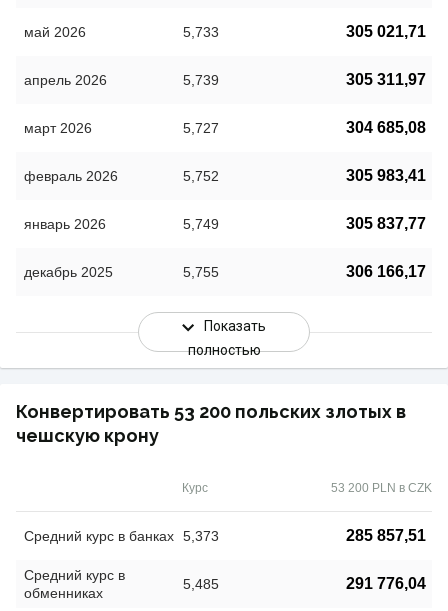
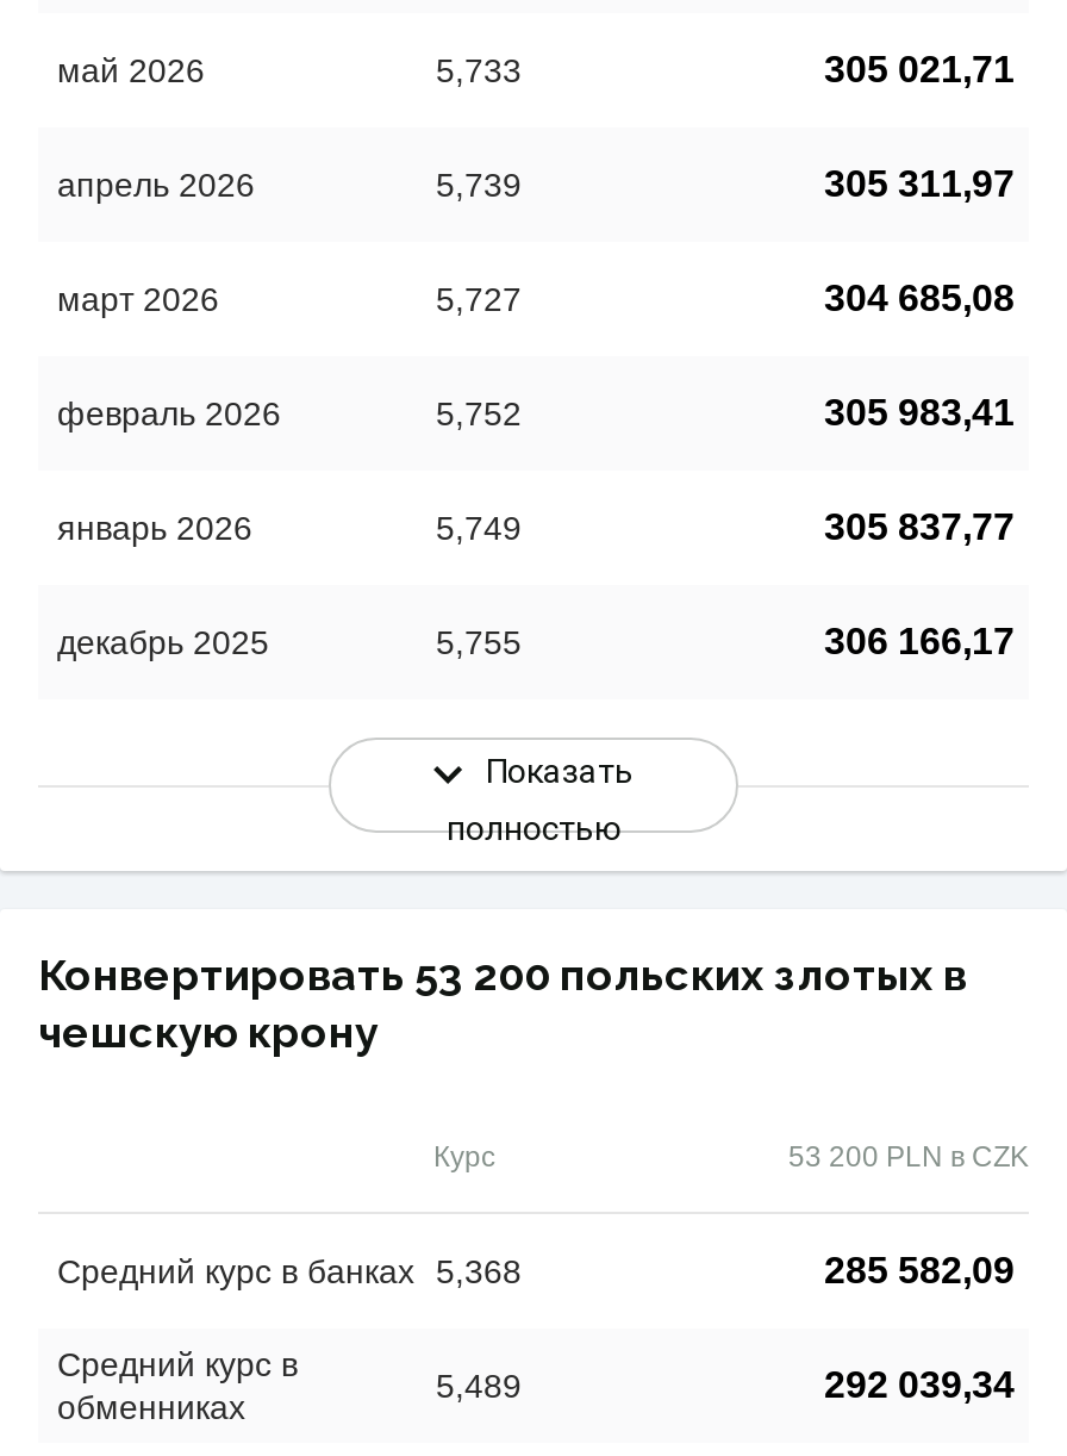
[24,528,219,544] Средний курс в банках 5,373 -> [57,1253,522,1291] Средний курс в банках 5,368
[346,527,426,544] 285 857,51 -> [824,1250,1015,1291] 285 582,09
[183,576,219,592] 5,485 -> [436,1367,522,1405] 5,489
[346,575,426,592] 291 776,04 -> [824,1365,1015,1405] 292 039,34

